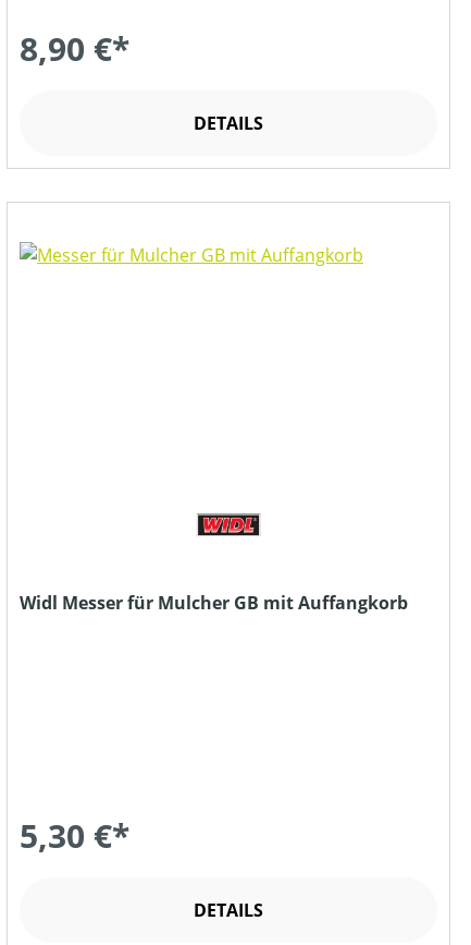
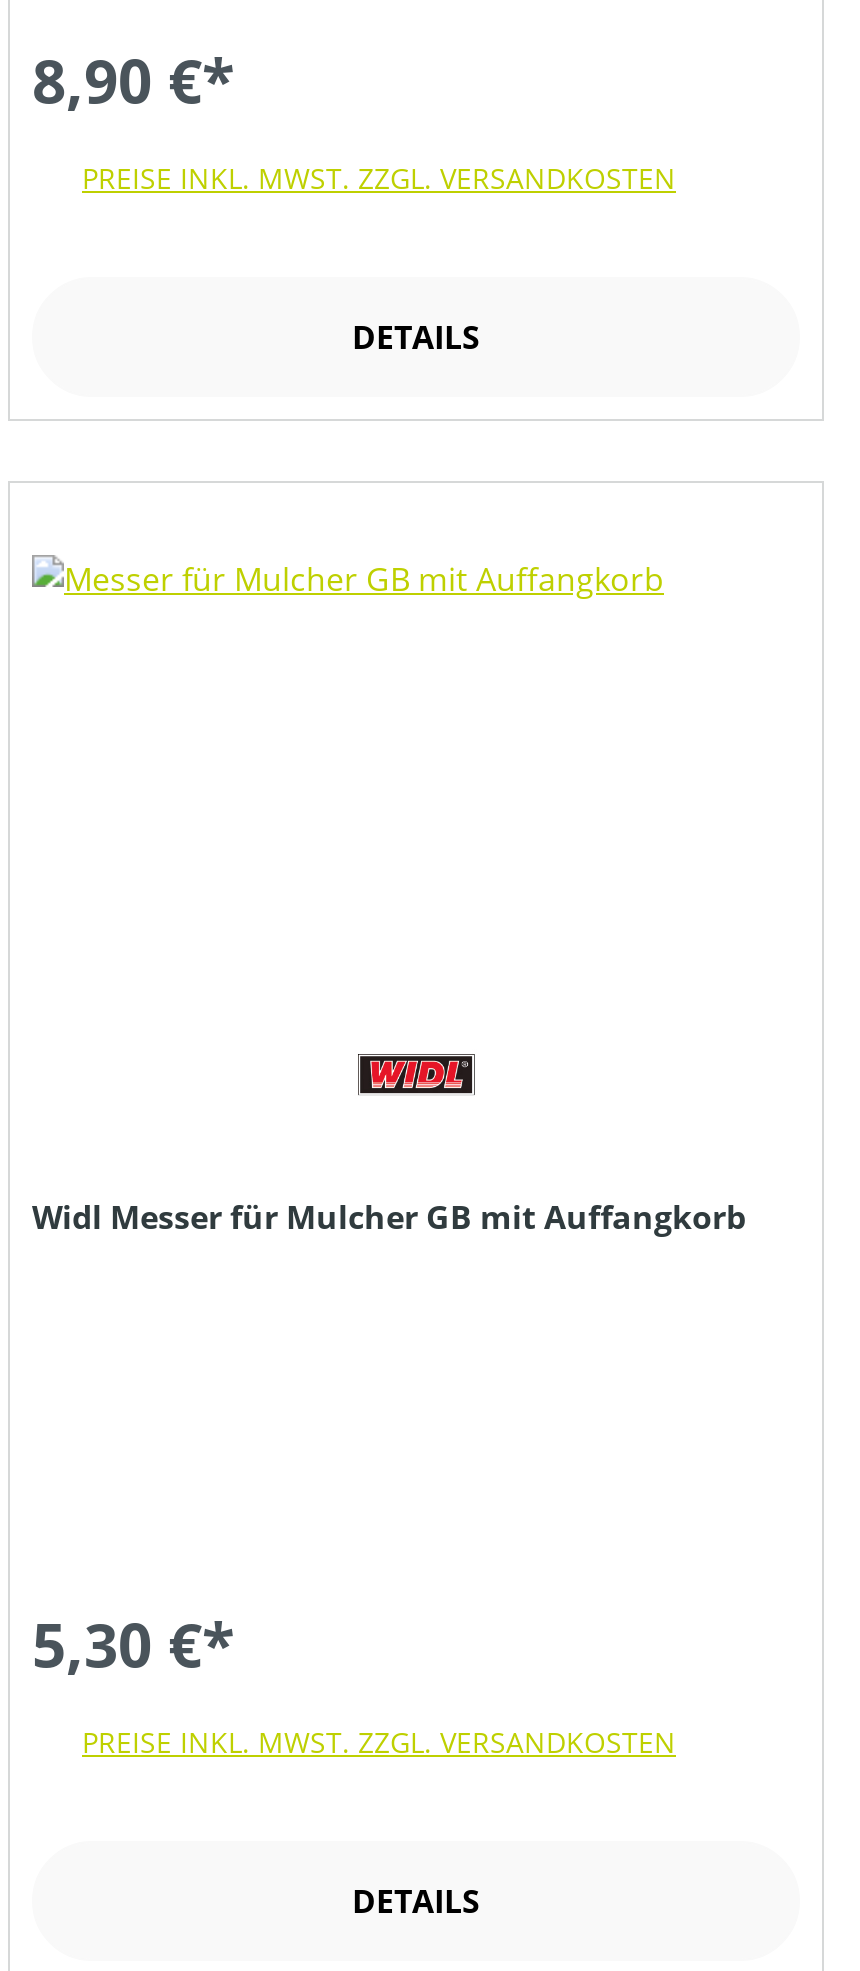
none -> [82,158,676,196] PREISE INKL. MWST. ZZGL. VERSANDKOSTEN
none -> [82,1722,676,1760] PREISE INKL. MWST. ZZGL. VERSANDKOSTEN

